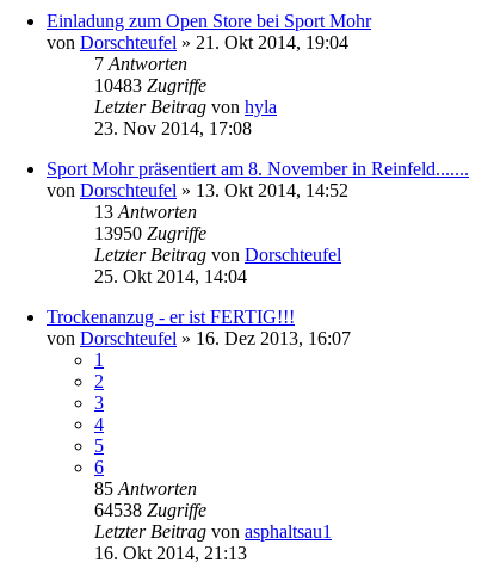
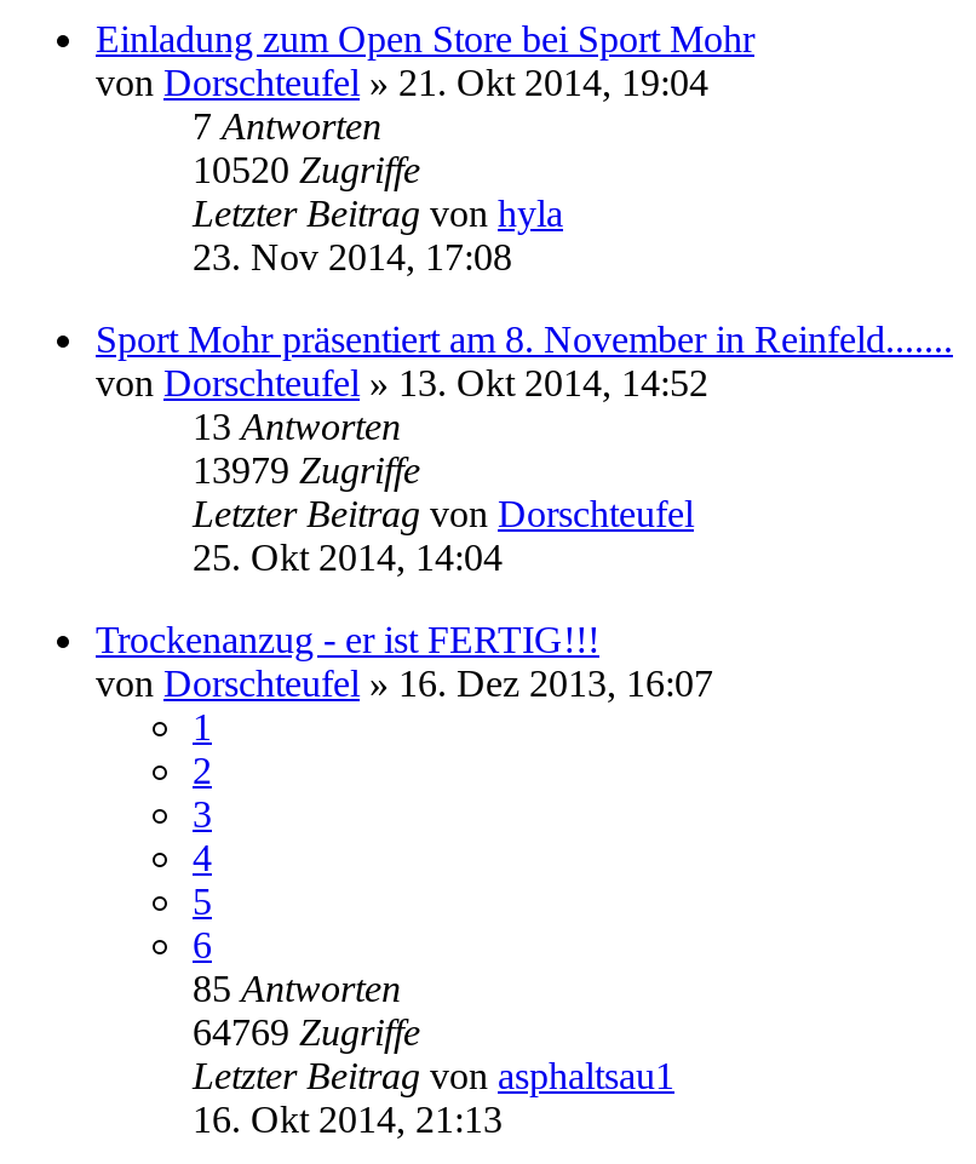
[94,75,206,95] 10483 Zugriffe -> [193,149,420,190] 10520 Zugriffe
[94,223,206,243] 13950 Zugriffe -> [193,449,420,490] 13979 Zugriffe
[94,500,206,520] 64538 Zugriffe -> [193,1011,420,1052] 64769 Zugriffe

